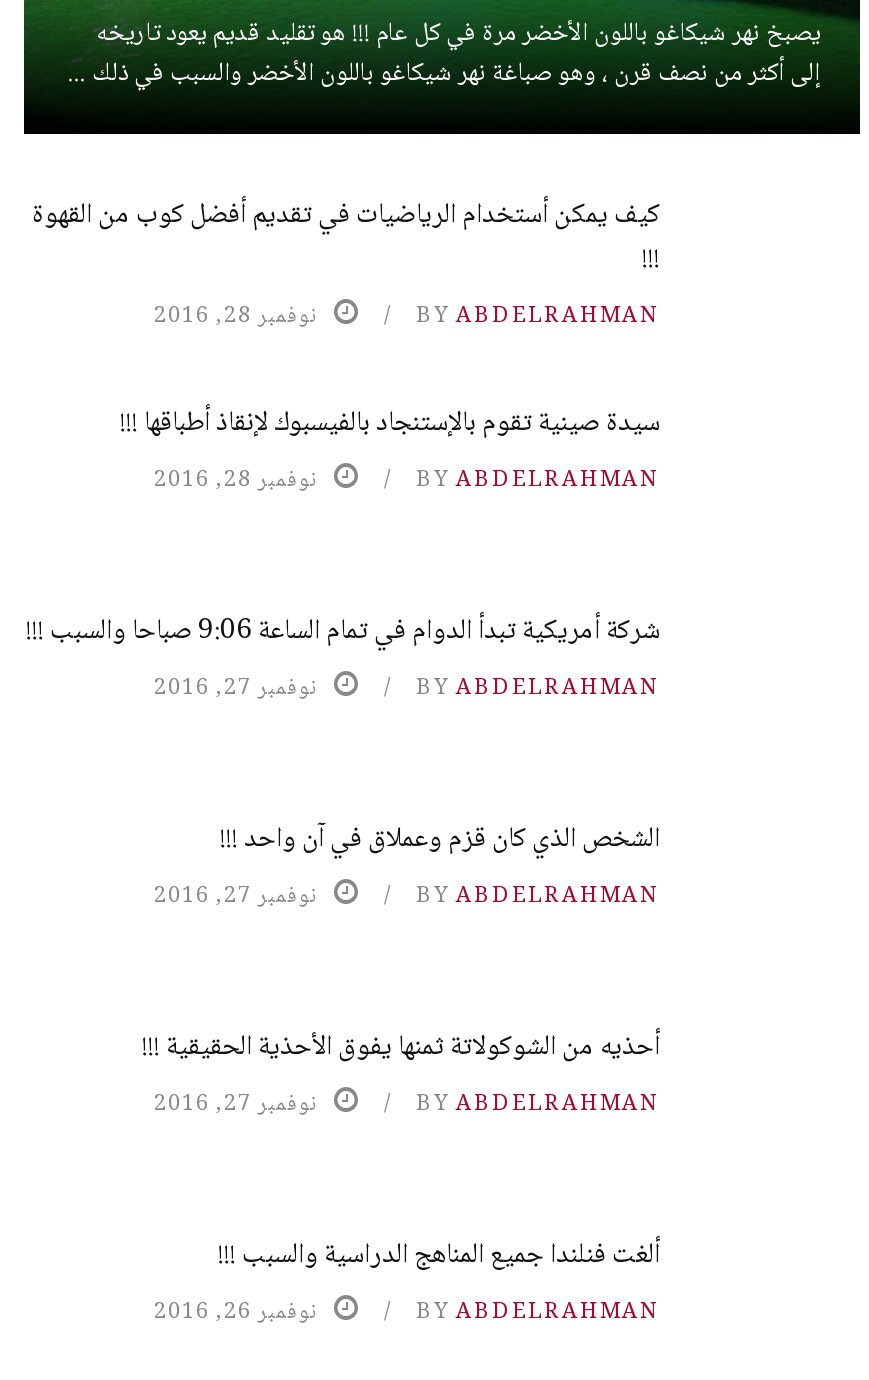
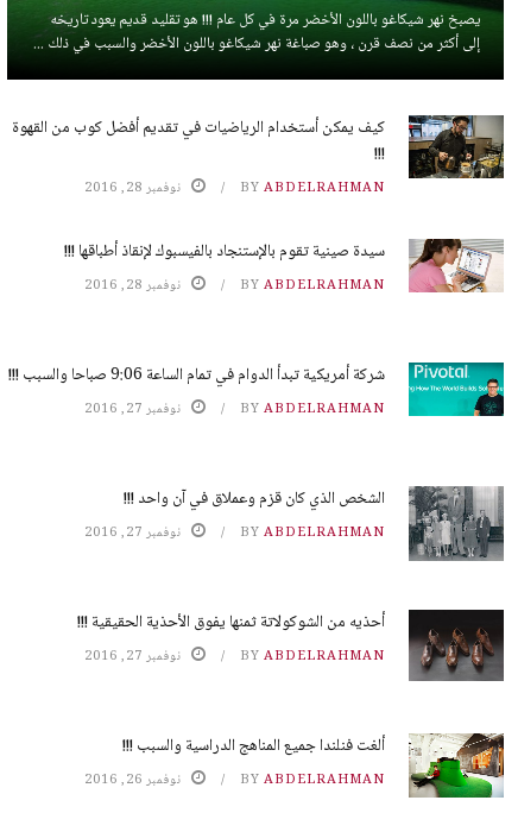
none -> [408,114,505,179] [image]
none -> [408,238,504,294] [image]
none -> [408,361,505,417] [image]
none -> [408,485,505,562] [image]
none -> [408,609,505,682] [image]
none -> [408,732,505,799] [image]

